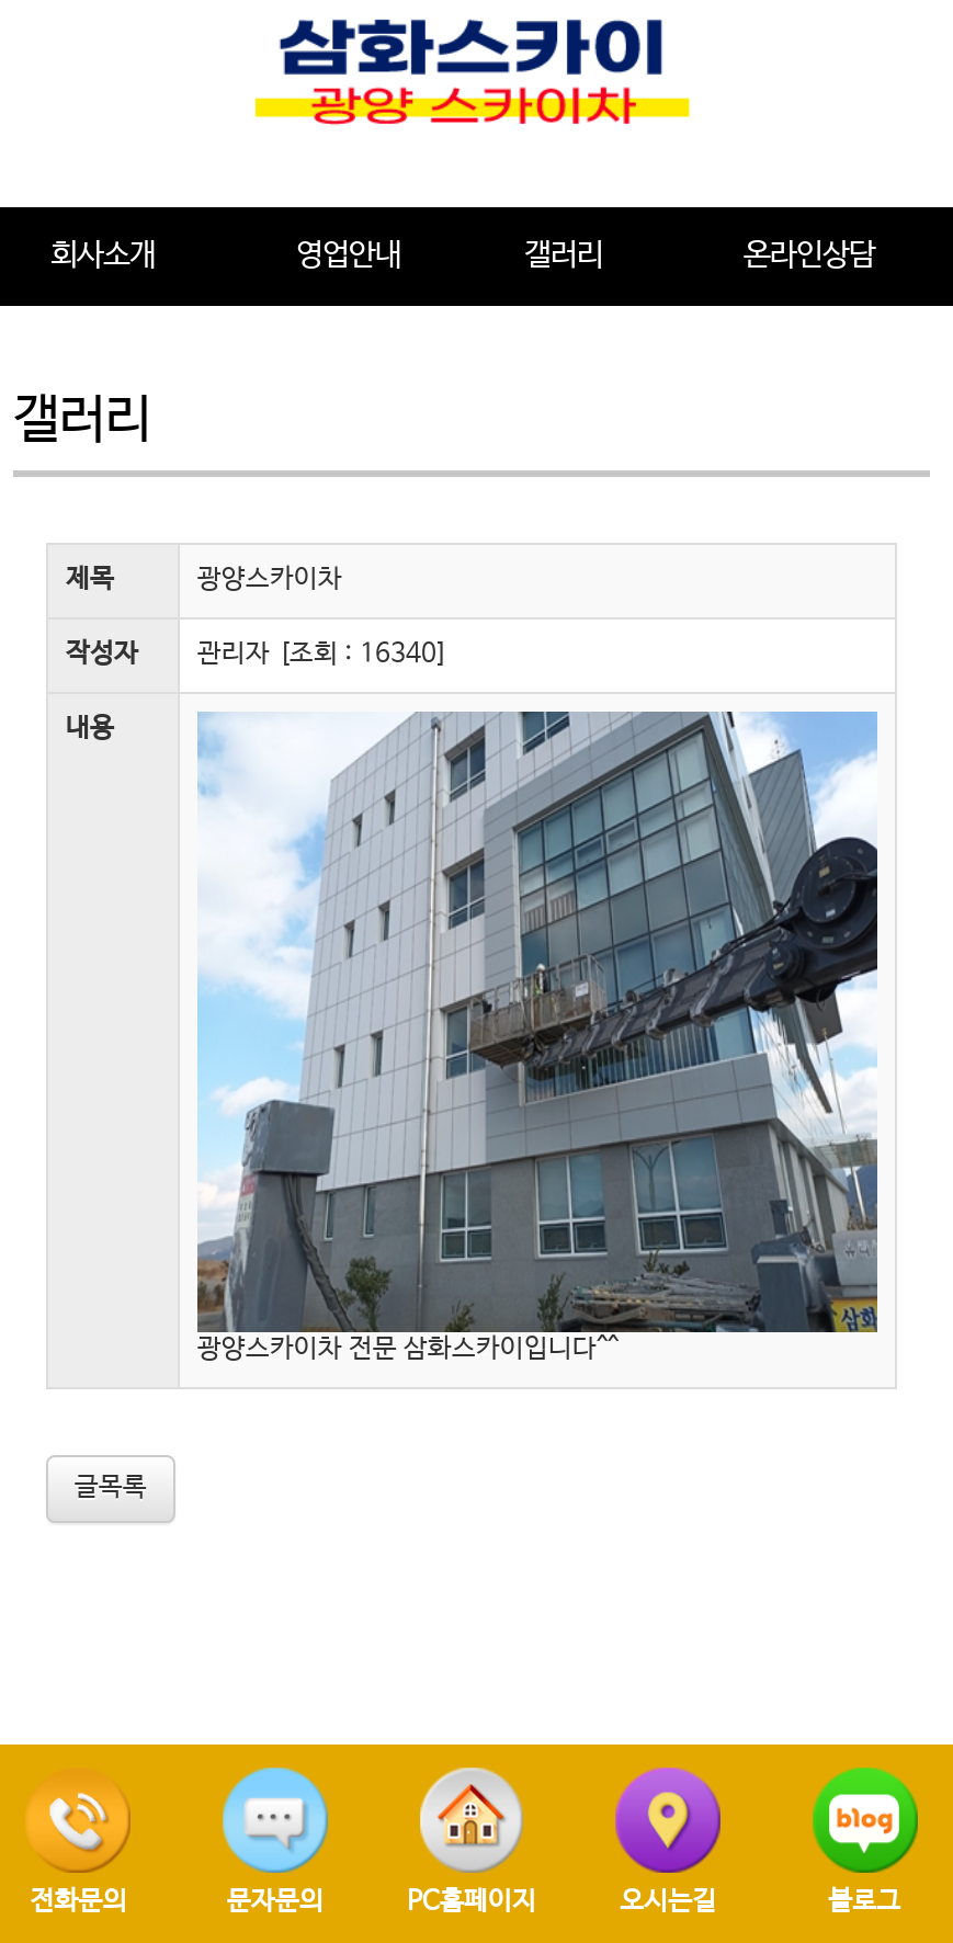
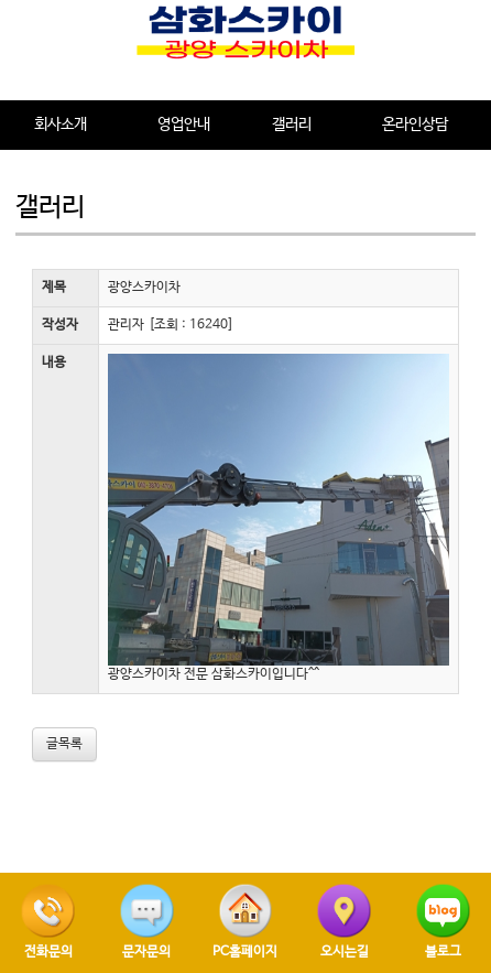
[66,639,447,670] 작성자 관리자 [조회 : 16340] -> [42,317,233,333] 작성자 관리자 [조회 : 16240]
[197,709,880,1332] [image] -> [107,353,450,666] [image]

